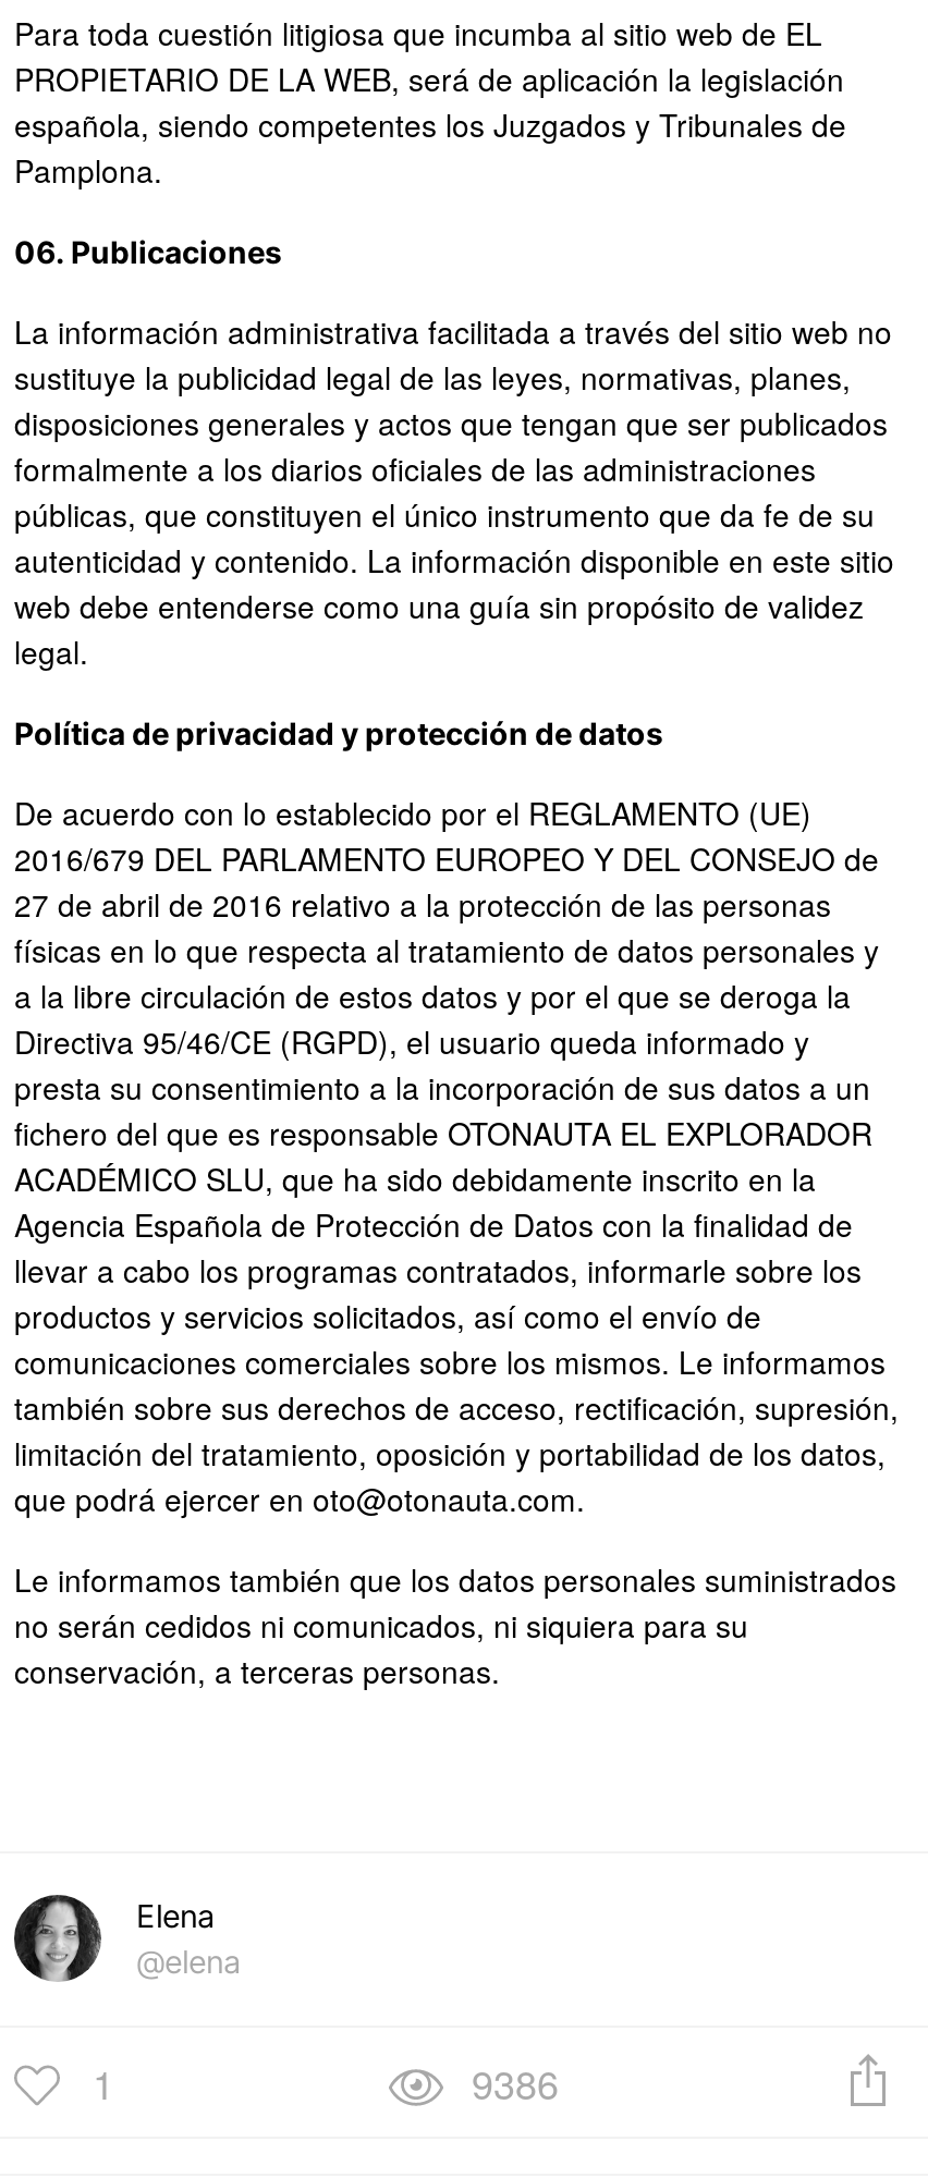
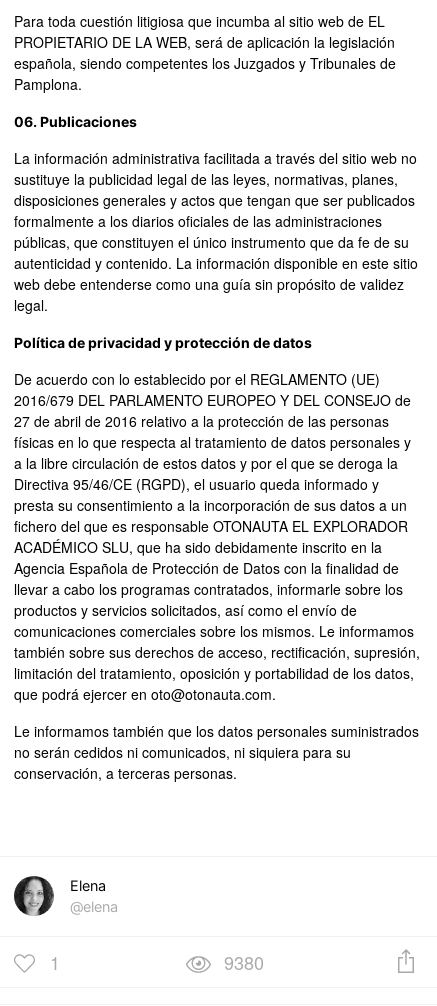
[472,2053,559,2110] 9386 -> [224,949,264,975] 9380

